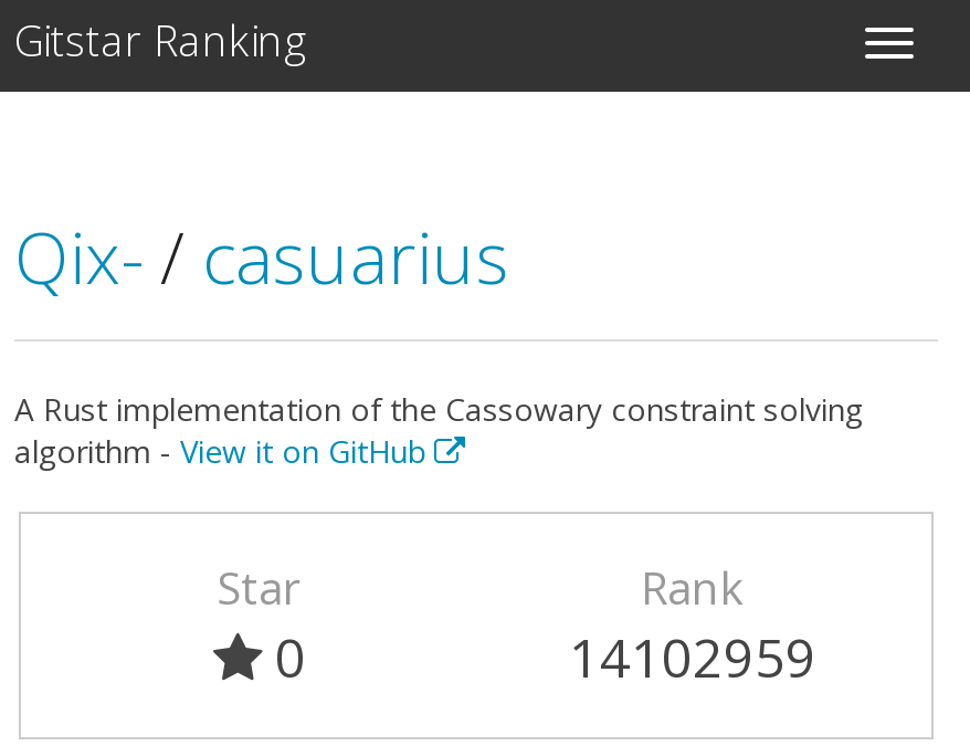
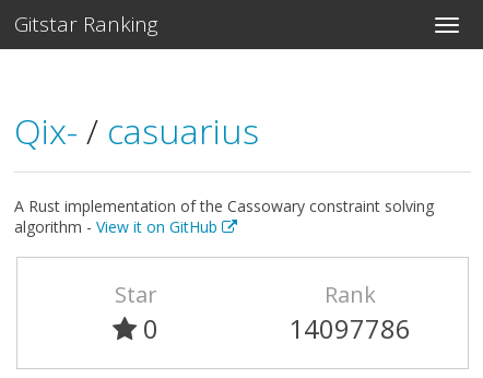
[569,620,816,693] 14102959 -> [288,310,411,346] 14097786

